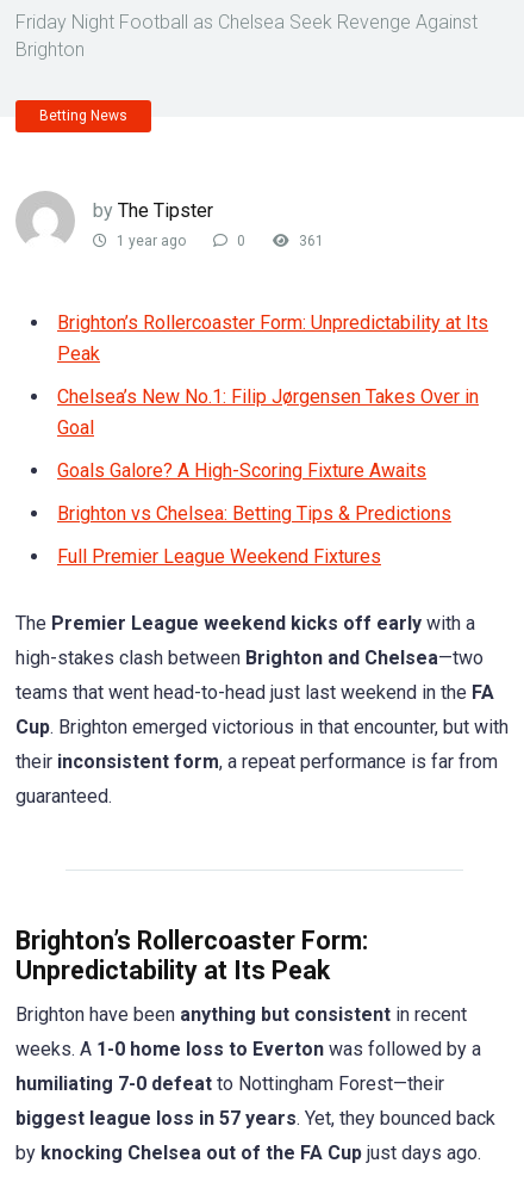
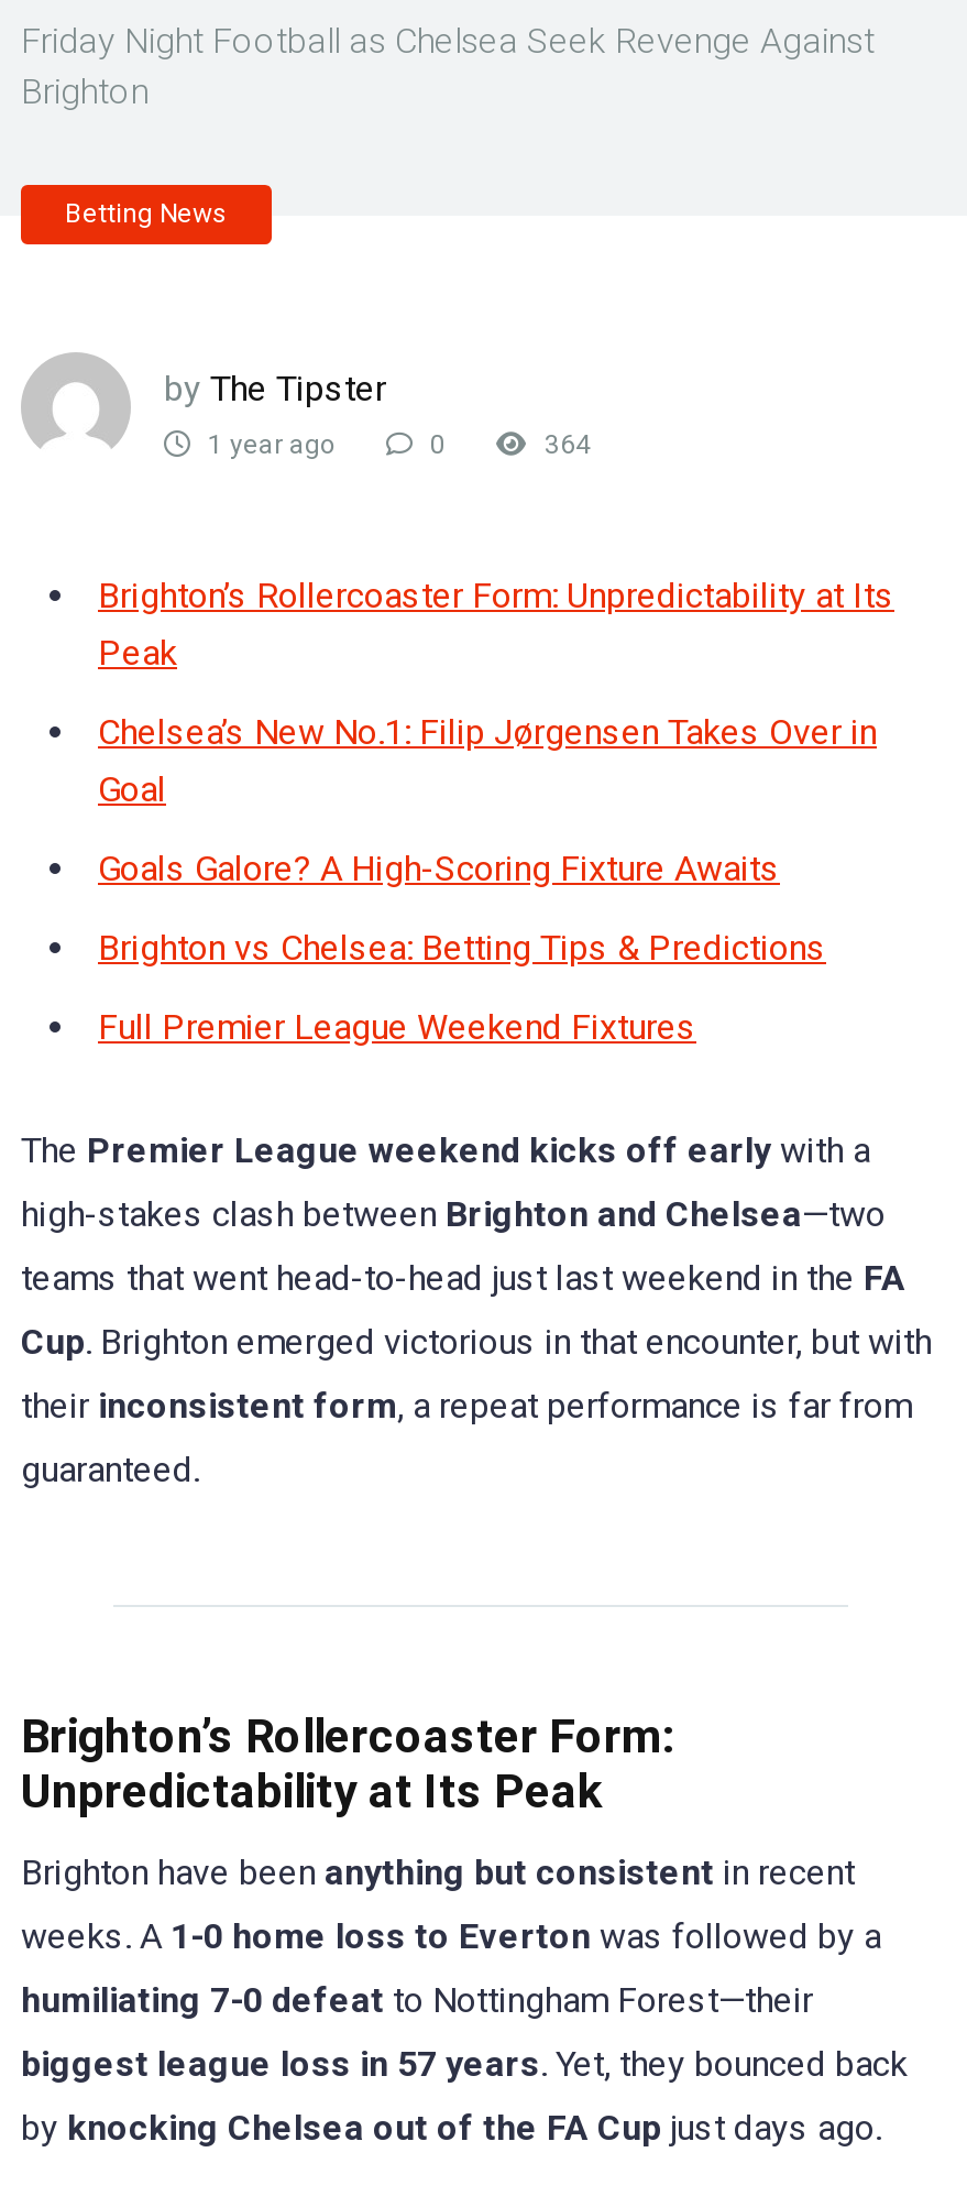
[295,233,324,250] 361 -> [538,430,591,461] 364

